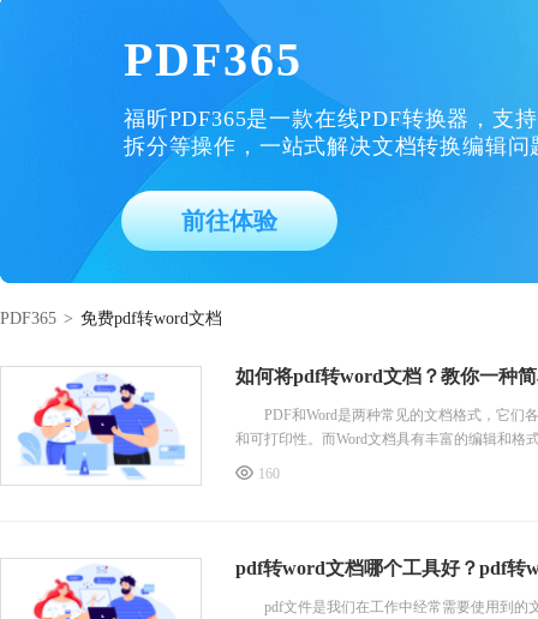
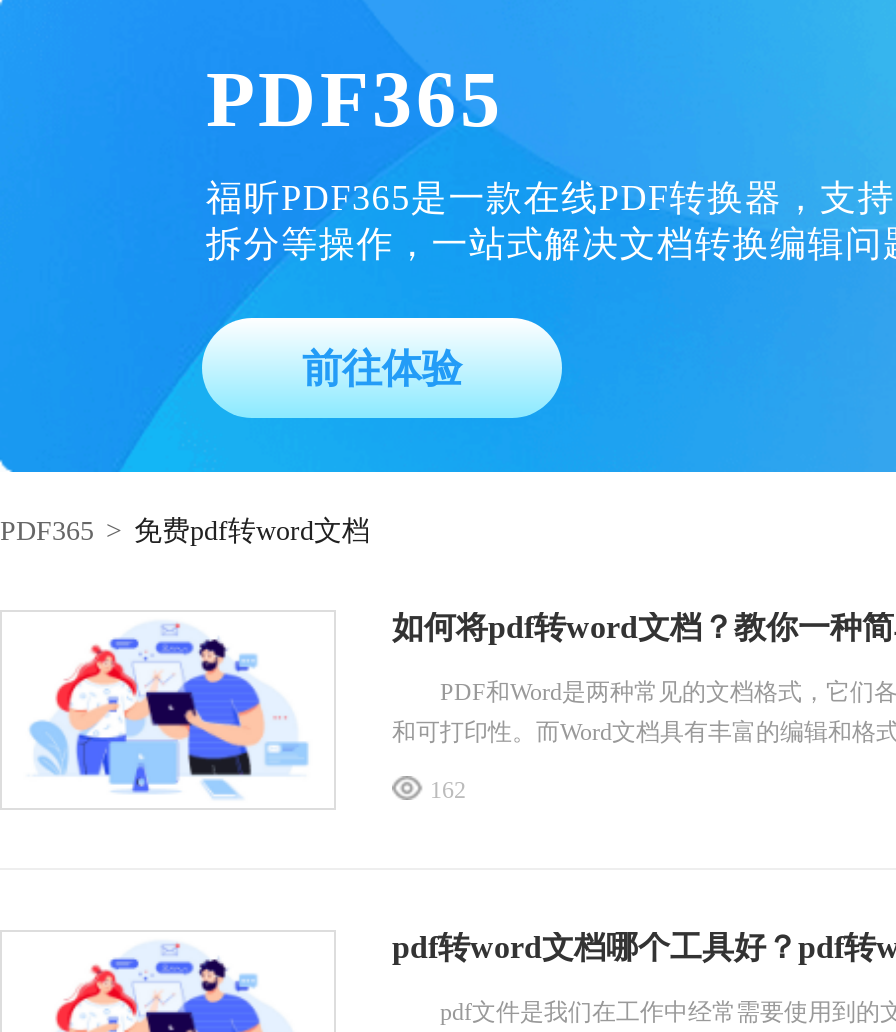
[258,465,280,482] 160 -> [430,776,466,804] 162

